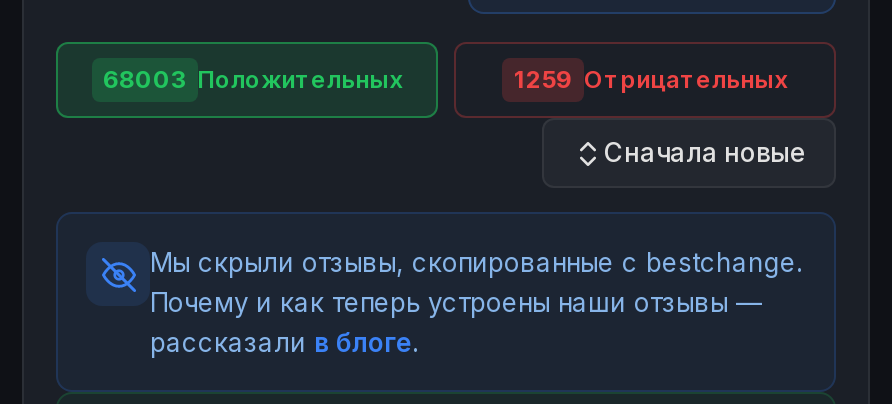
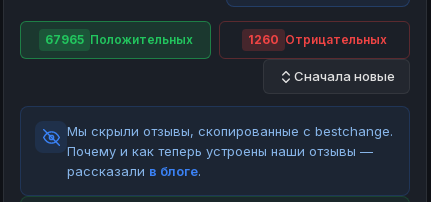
[103,64,403,94] 68003 Положительных -> [44,32,192,47] 67965 Положительных
[514,64,788,94] 1259 Отрицательных -> [248,32,387,47] 1260 Отрицательных

